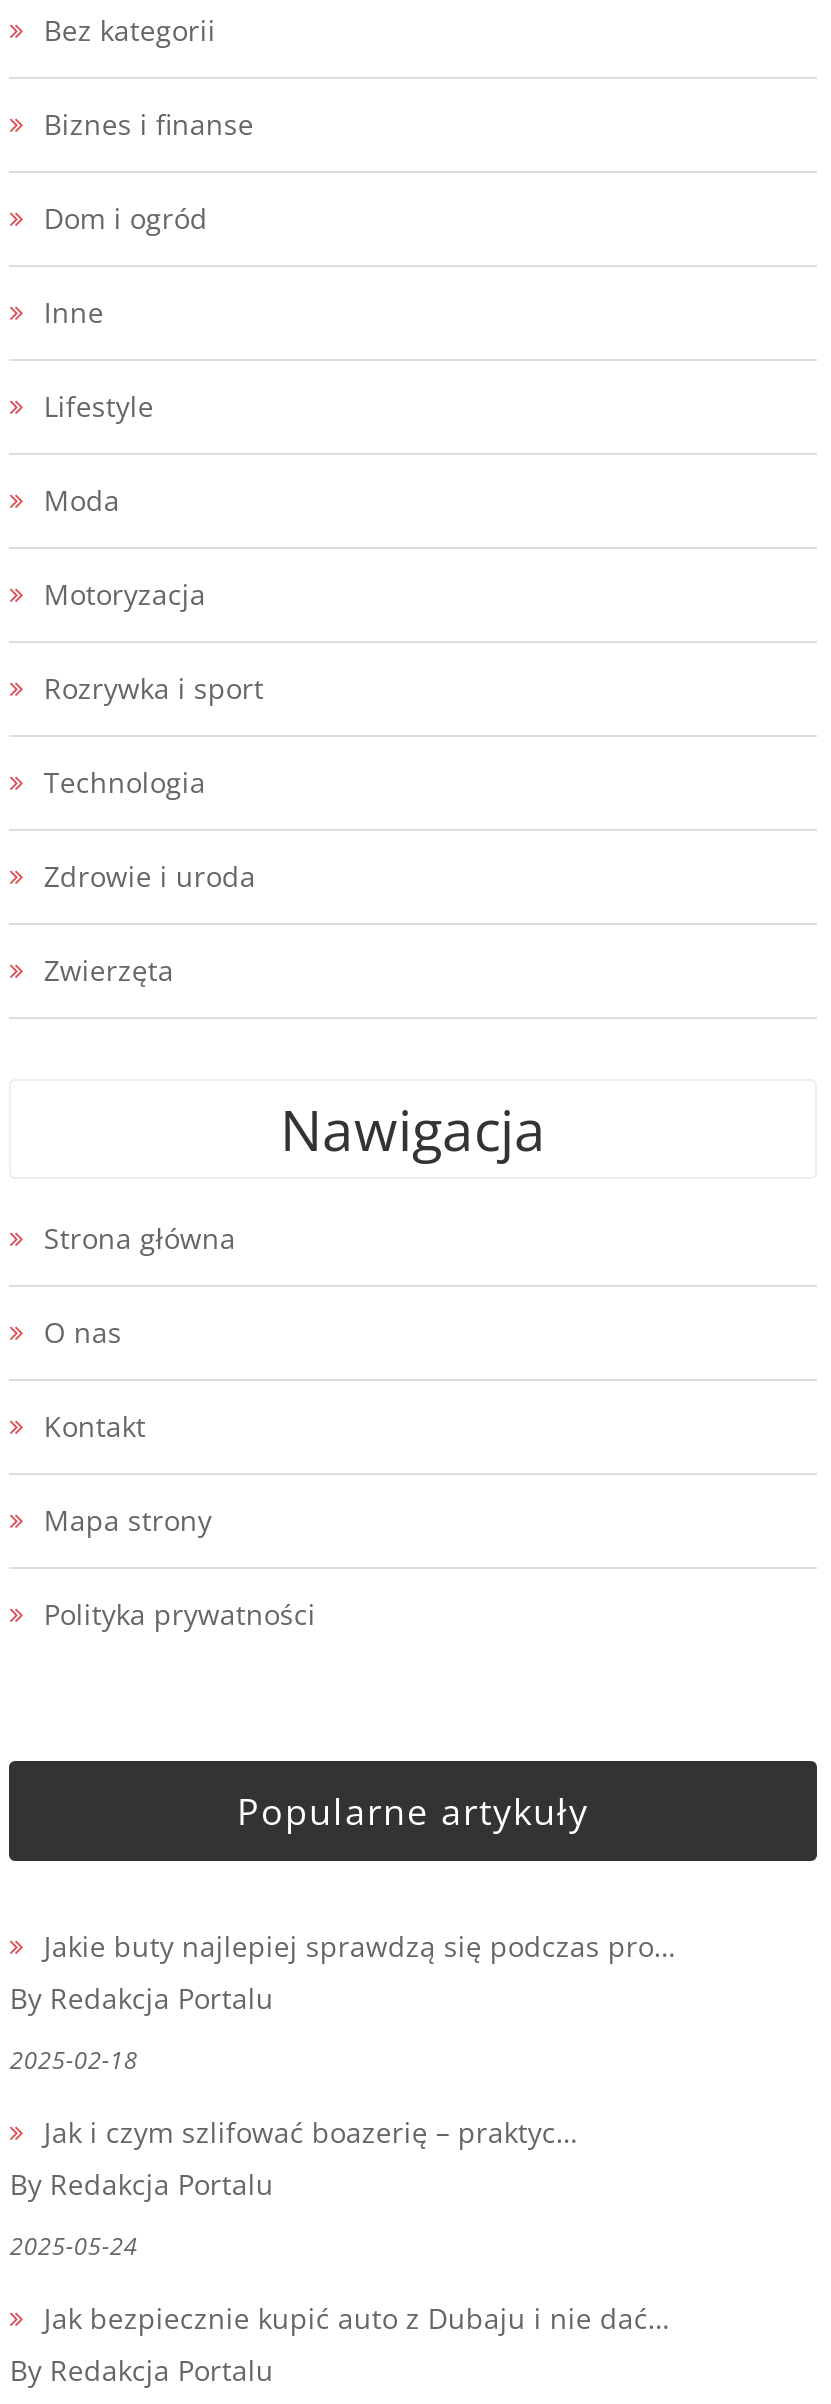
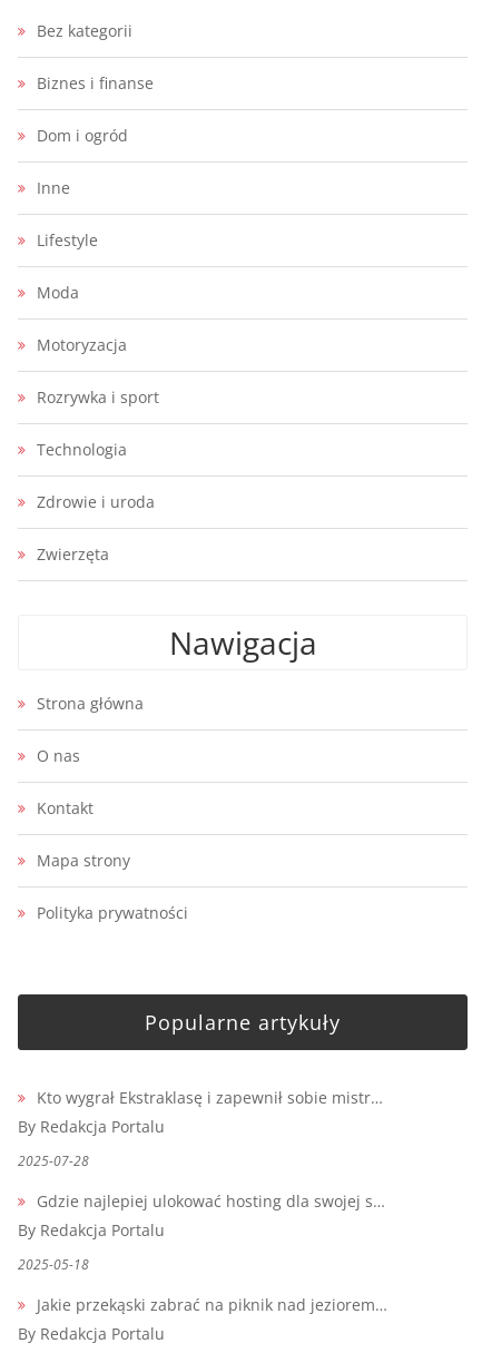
[44,1926,676,1964] Jakie buty najlepiej sprawdzą się podczas pro… -> [37,1087,383,1108] Kto wygrał Ekstraklasę i zapewnił sobie mistr…
[10,2042,138,2076] 2025-02-18 -> [18,1152,89,1171] 2025-07-28
[44,2112,578,2150] Jak i czym szlifować boazerię – praktyc… -> [37,1191,386,1212] Gdzie najlepiej ulokować hosting dla swojej s…
[10,2228,138,2262] 2025-05-24 -> [18,1255,89,1274] 2025-05-18
[44,2298,670,2336] Jak bezpiecznie kupić auto z Dubaju i nie dać… -> [37,1294,388,1315] Jakie przekąski zabrać na piknik nad jeziorem…

